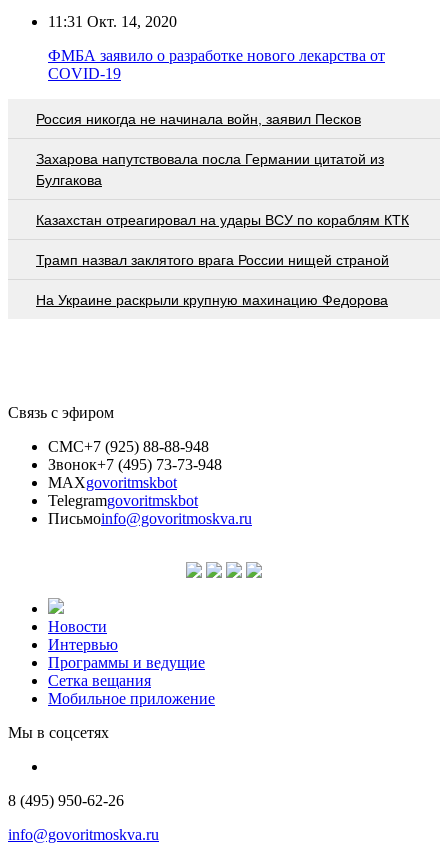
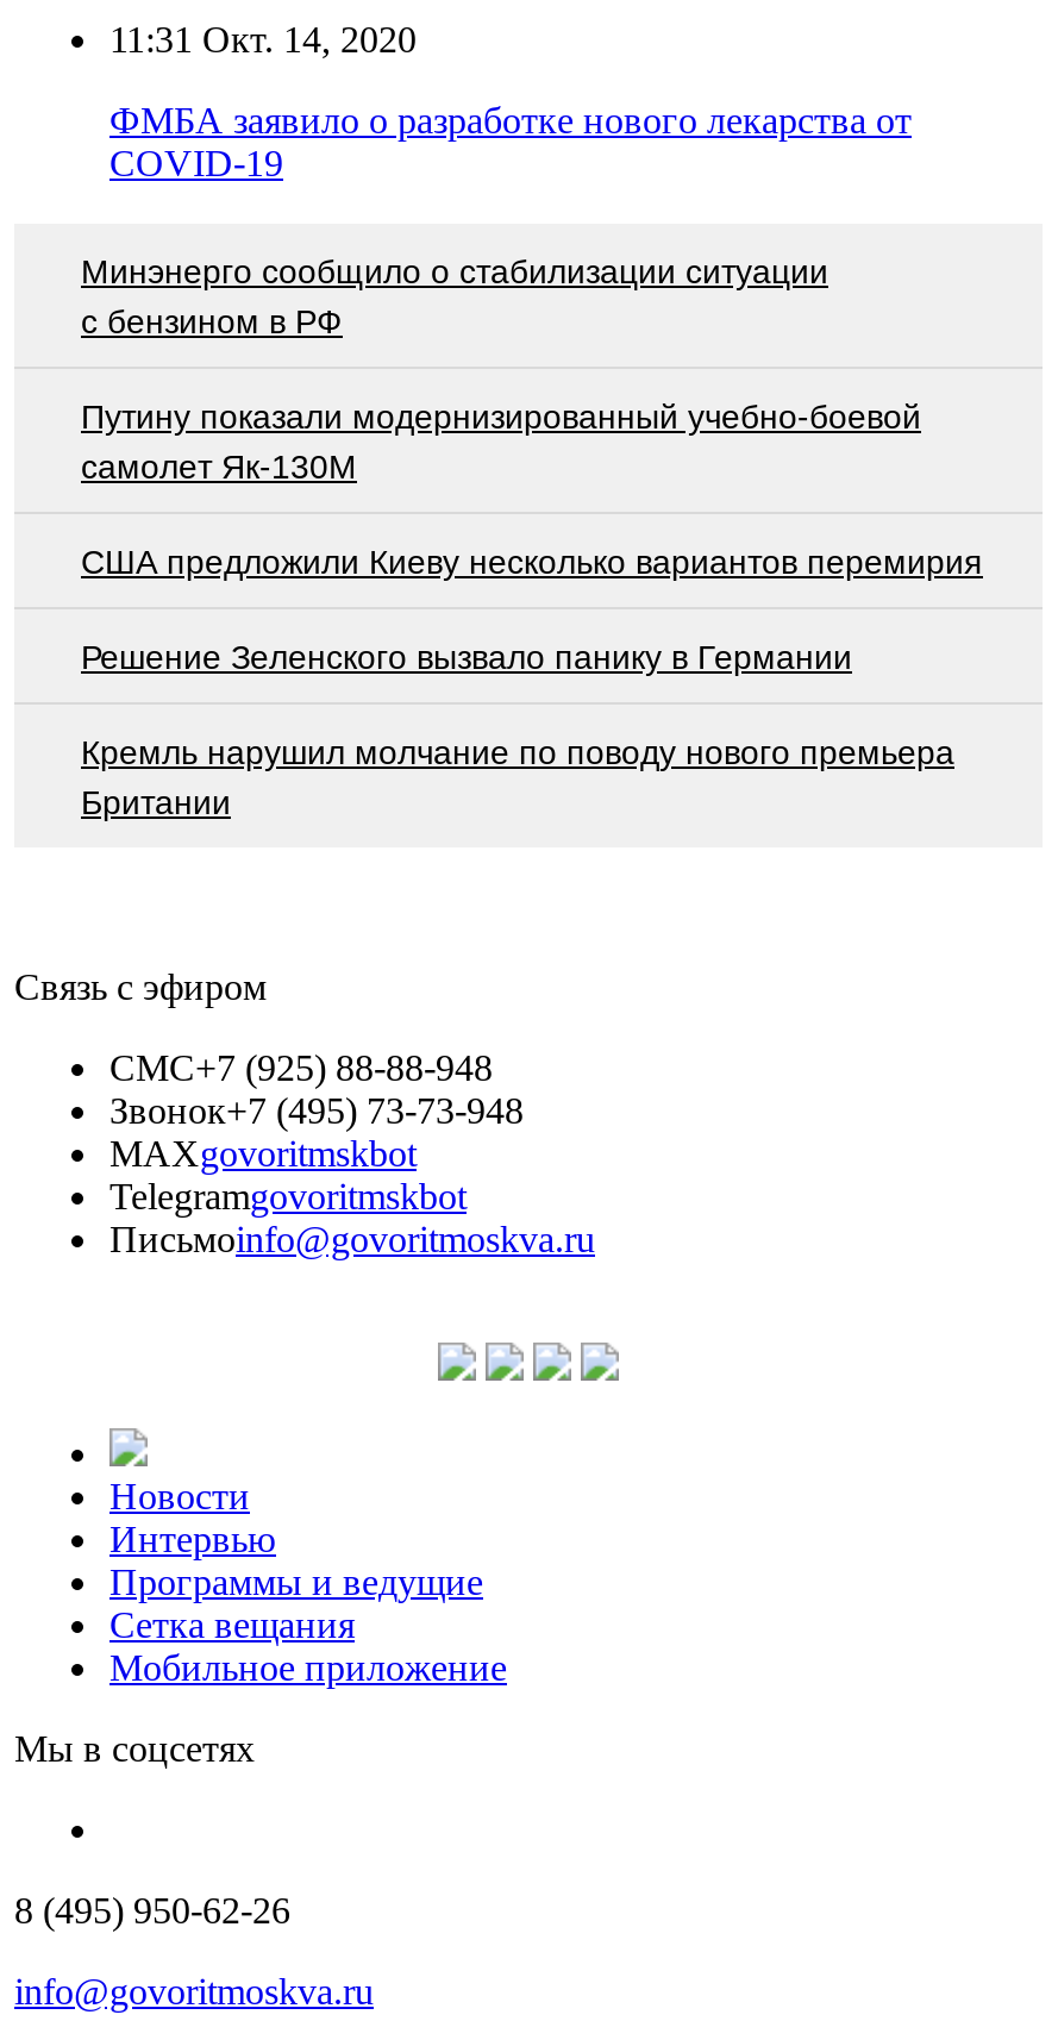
[36,111,361,127] Россия никогда не начинала войн, заявил Песков -> [81,251,828,339] Минэнерго сообщило о стабилизации ситуации | с бензином в РФ
[36,151,384,188] Захарова напутствовала посла Германии цитатой из | Булгакова -> [81,397,921,485] Путину показали модернизированный учебно-боевой | самолет Як-130М
[36,212,409,228] Казахстан отреагировал на удары ВСУ по кораблям КТК -> [81,542,983,580] США предложили Киеву несколько вариантов перемирия
[36,252,389,268] Трамп назвал заклятого врага России нищей страной -> [81,637,852,675] Решение Зеленского вызвало панику в Германии
[36,292,388,308] На Украине раскрыли крупную махинацию Федорова -> [81,732,954,820] Кремль нарушил молчание по поводу нового премьера | Британии

